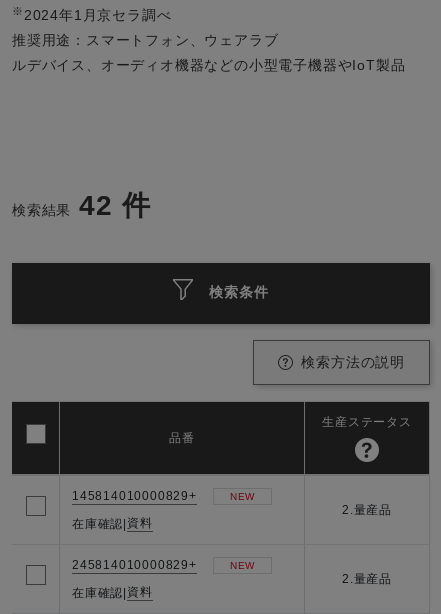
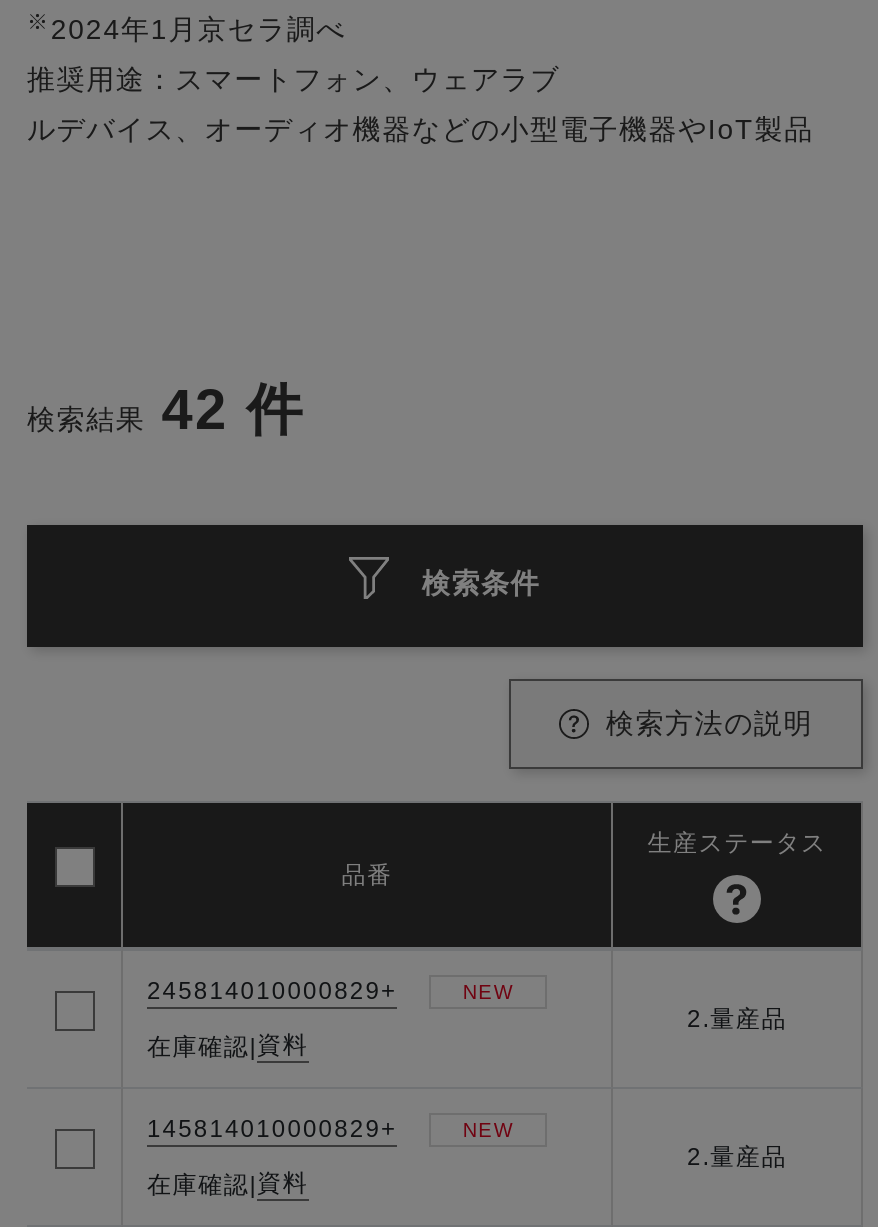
[72,489,197,503] 145814010000829+ -> [147,977,397,1005] 245814010000829+
[72,558,197,572] 245814010000829+ -> [147,1115,397,1143] 145814010000829+

